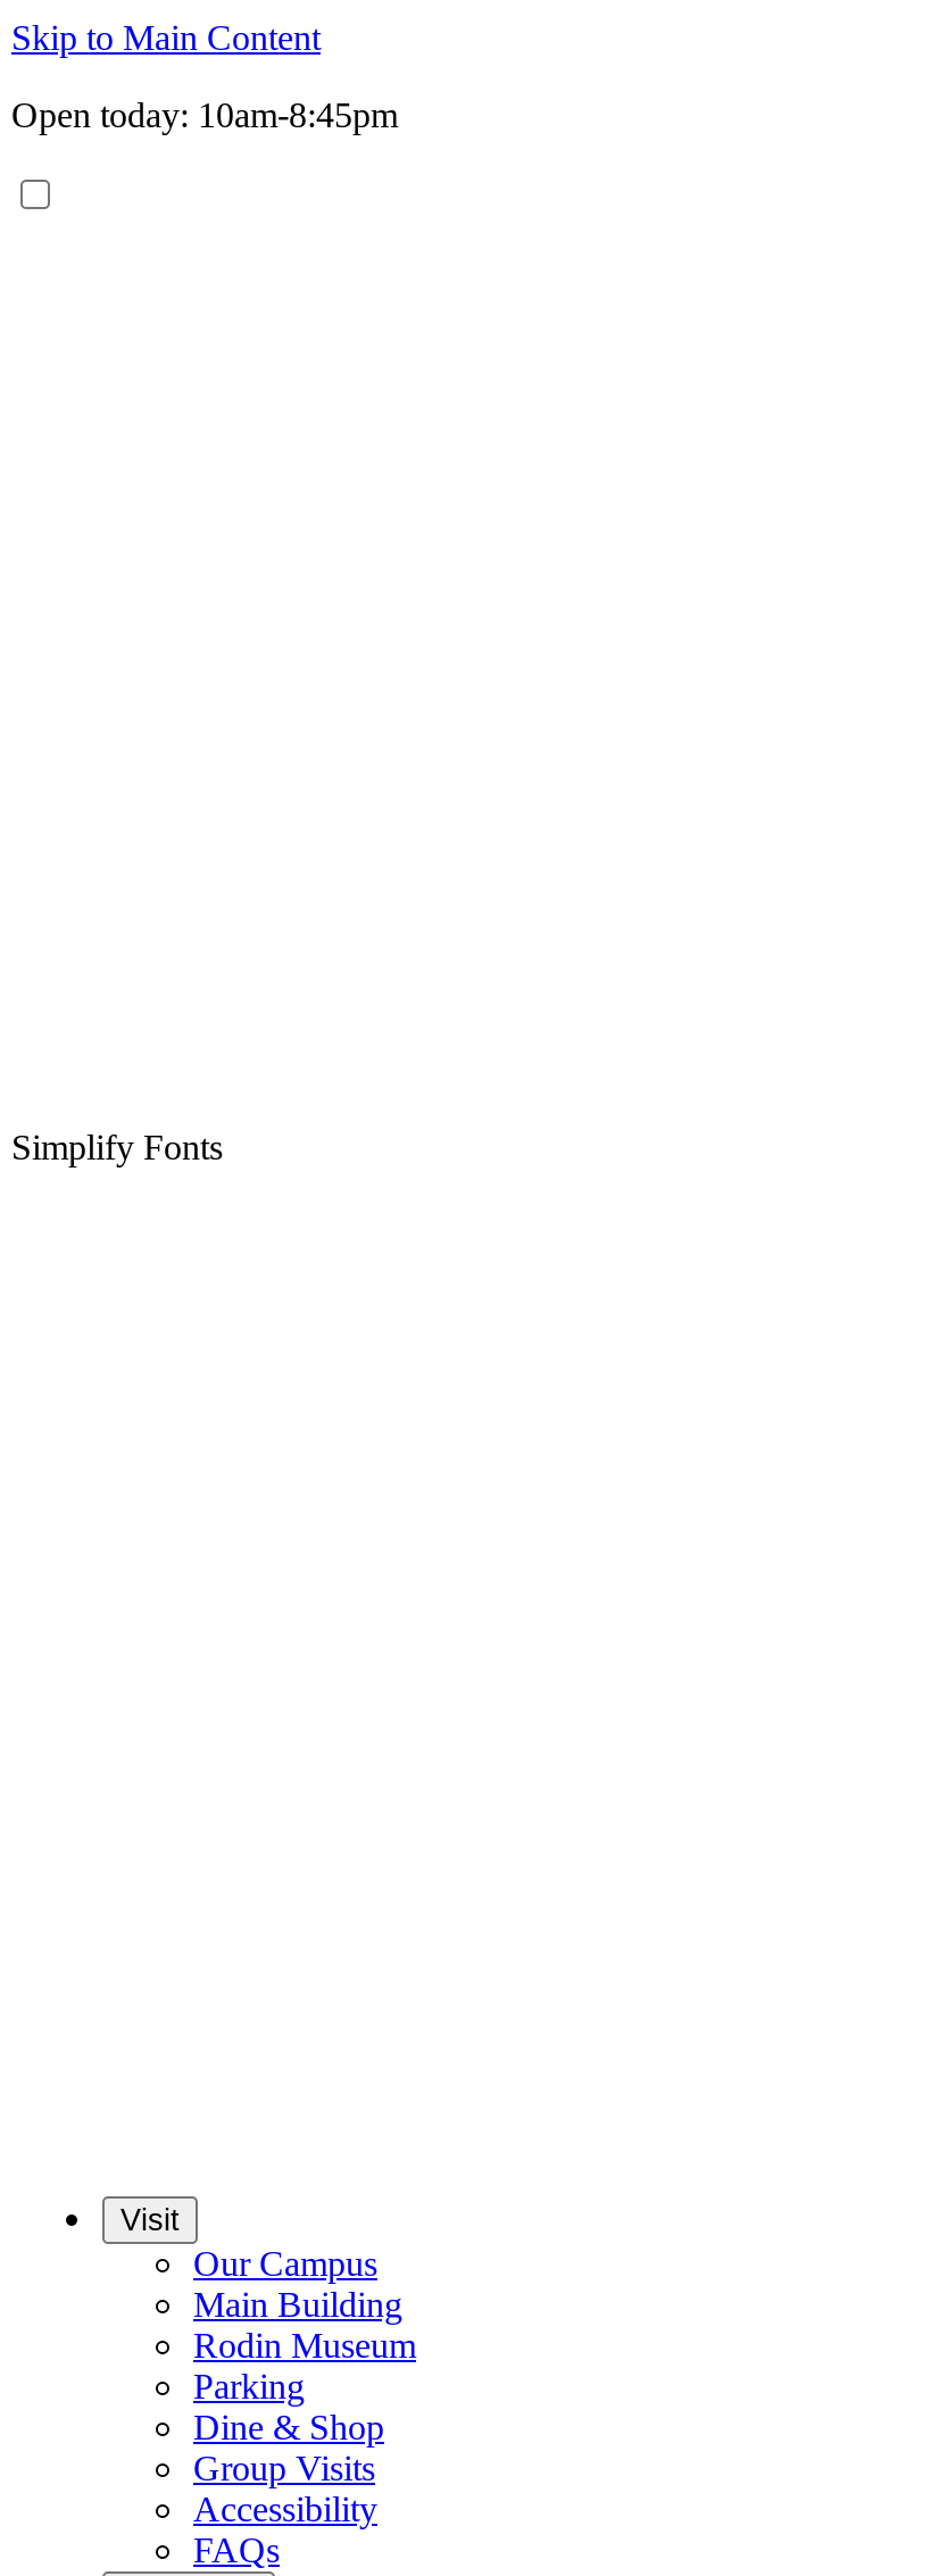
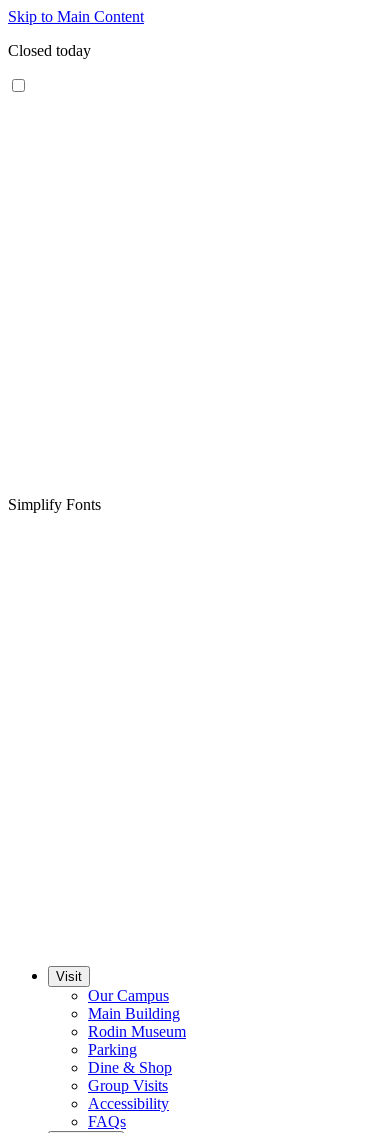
[11,95,398,134] Open today: 10am-8:45pm -> [8,42,91,59] Closed today

